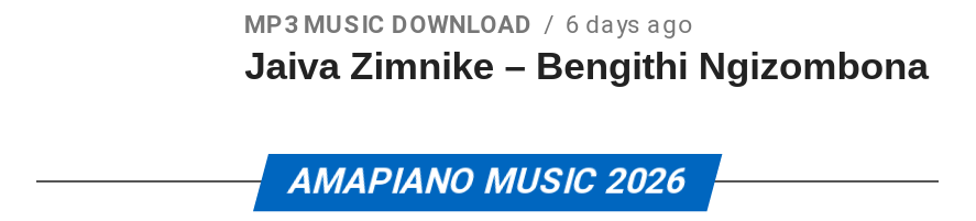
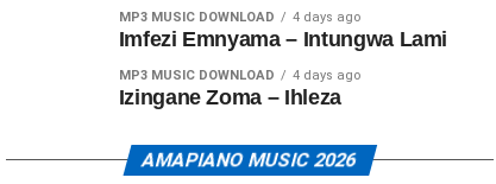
[245,11,928,88] 6 days ago | Jaiva Zimnike – Bengithi Ngizombona -> [119,9,447,109] 4 days ago | Imfezi Emnyama – Intungwa Lami | MP3 MUSIC DOWNLOAD | 4 days ago | Izingane Zoma – Ihleza

